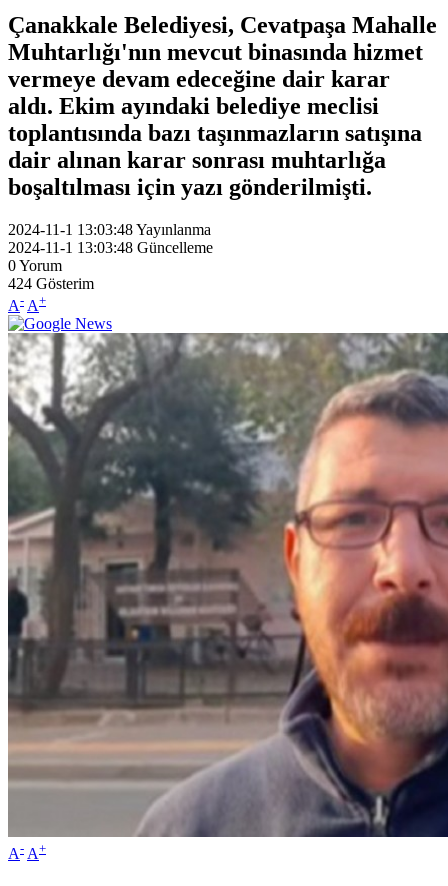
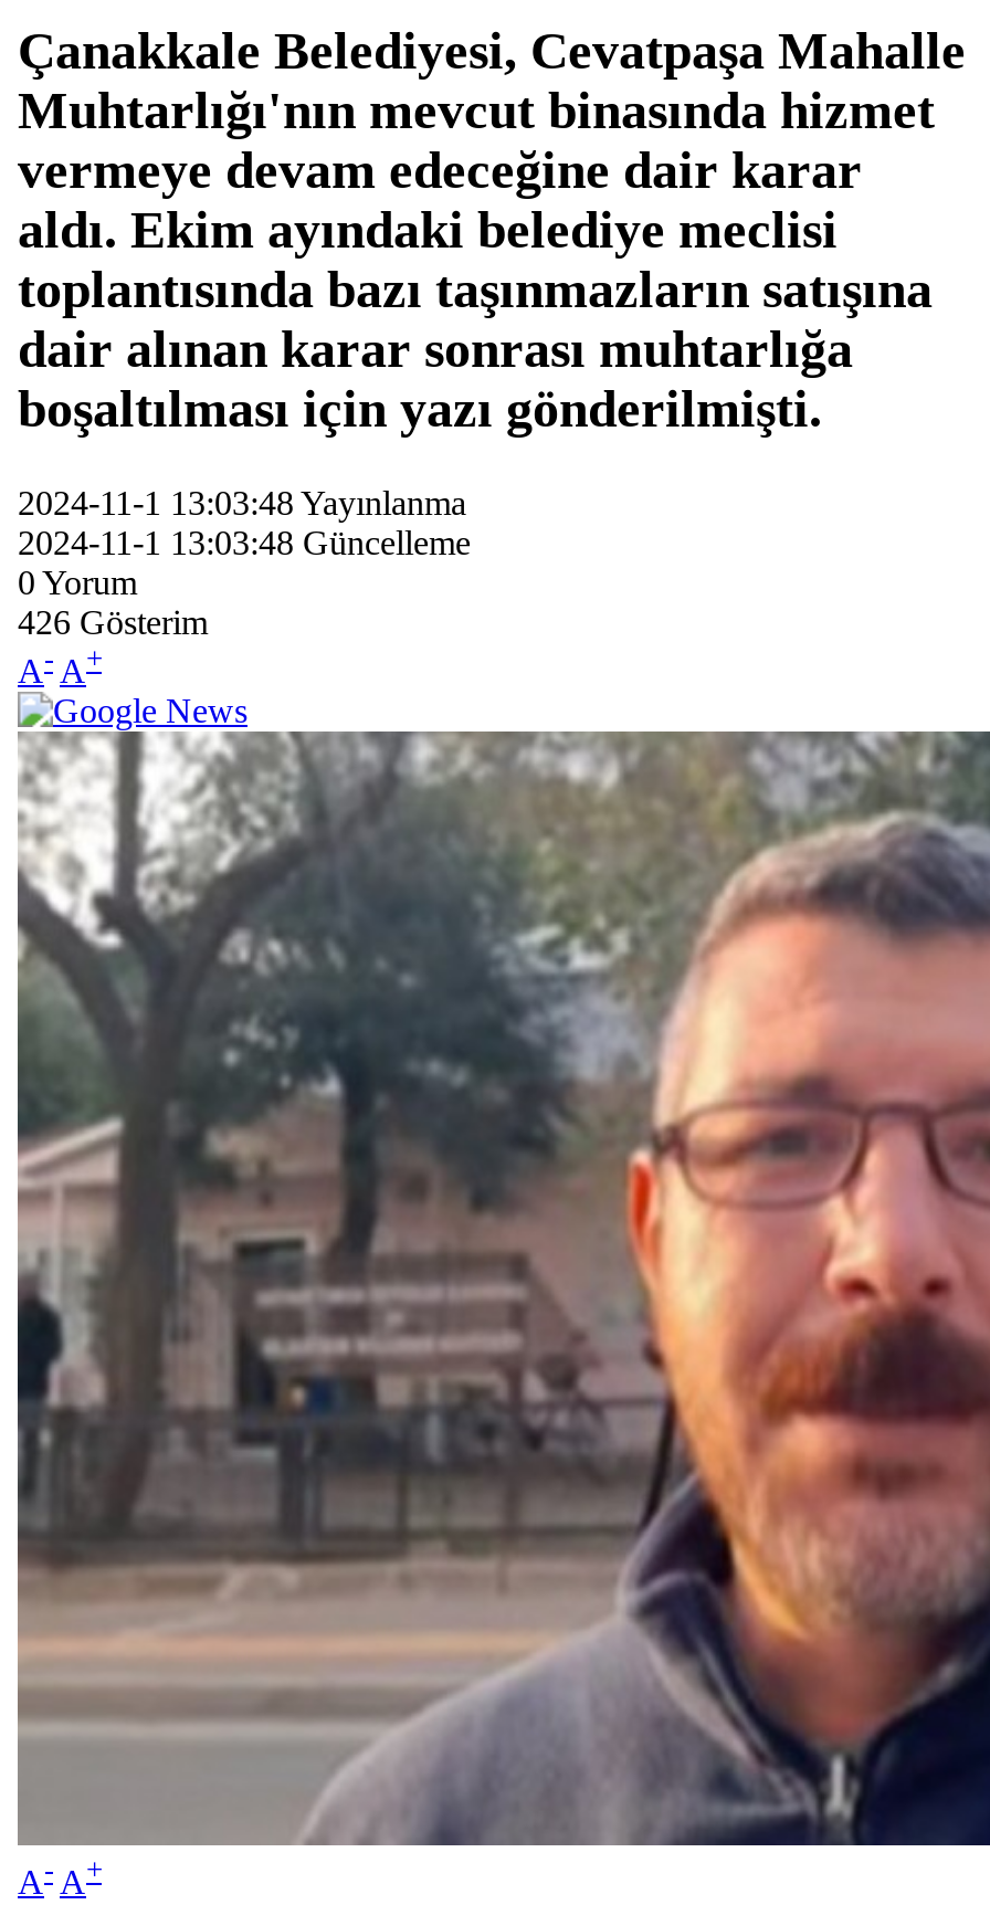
[8,275,94,292] 424 Gösterim -> [18,603,208,640] 426 Gösterim

